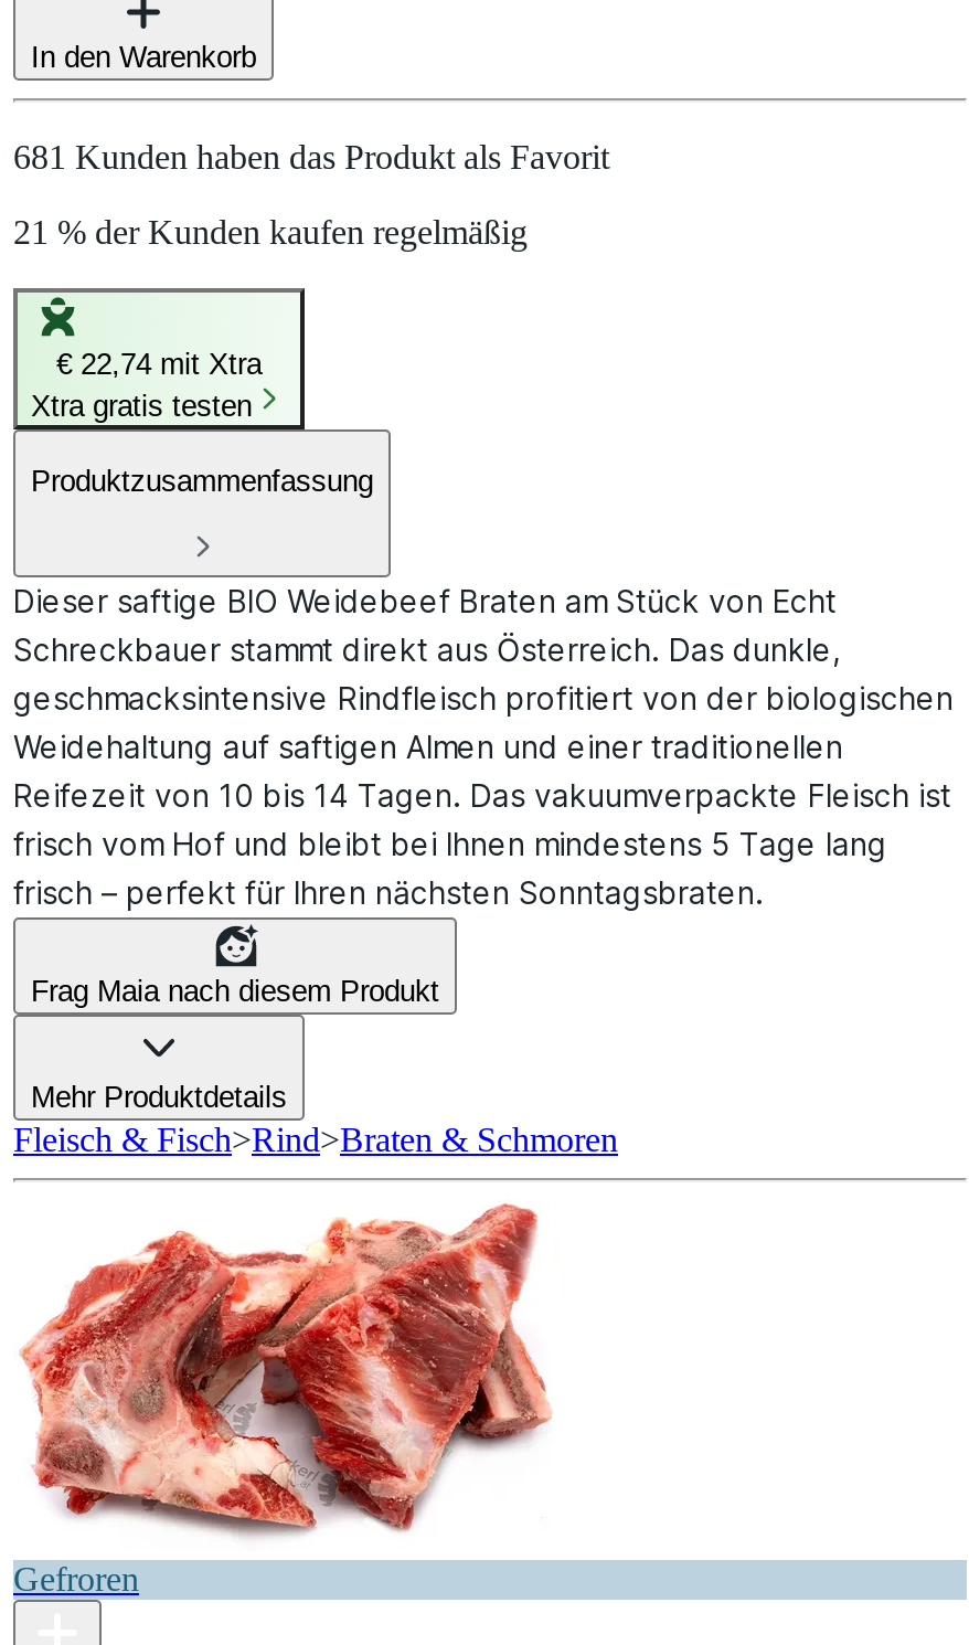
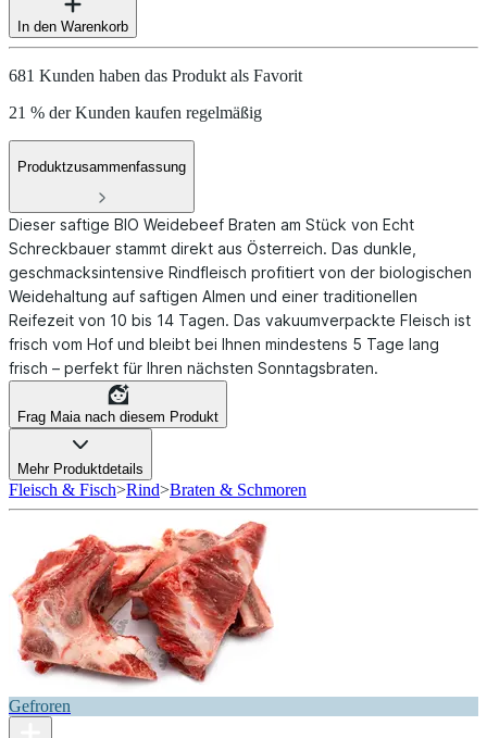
[13,289,307,433] [image] | € 22,74 mit Xtra | Xtra gratis testen -> none

